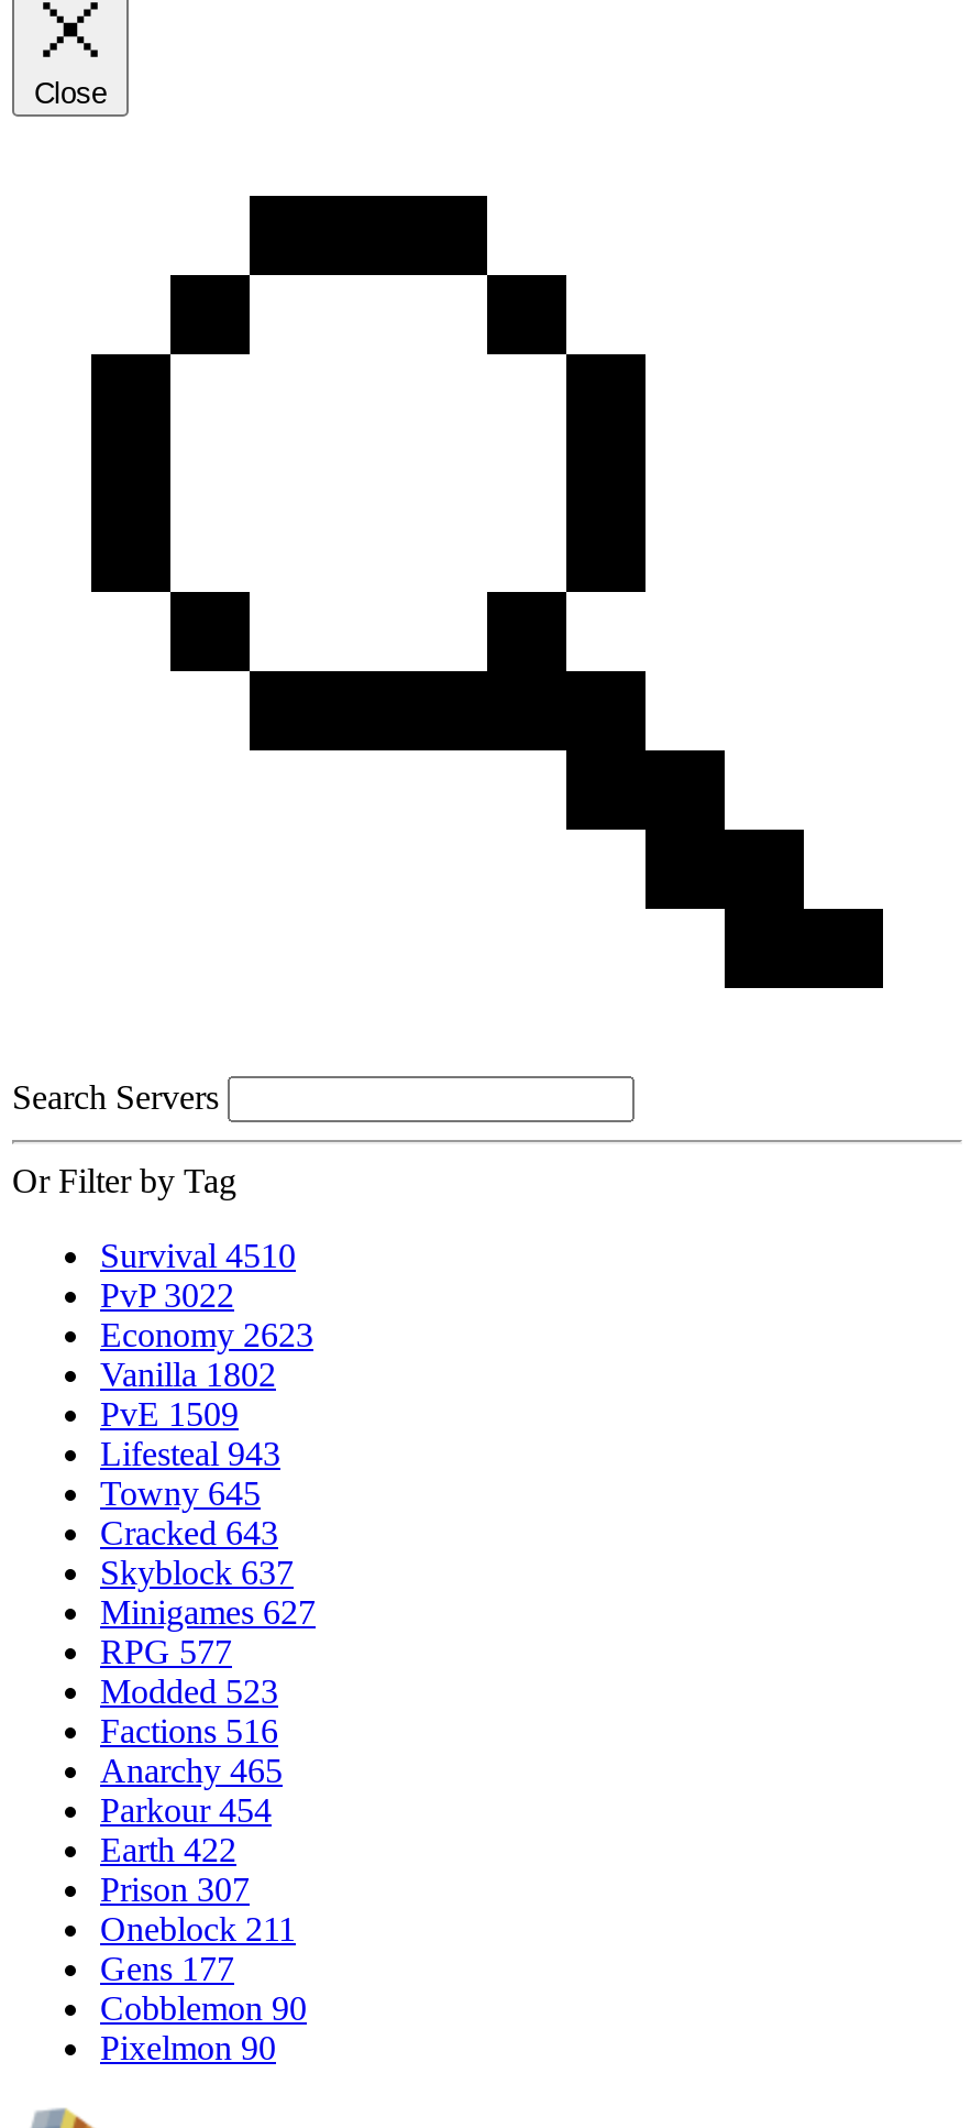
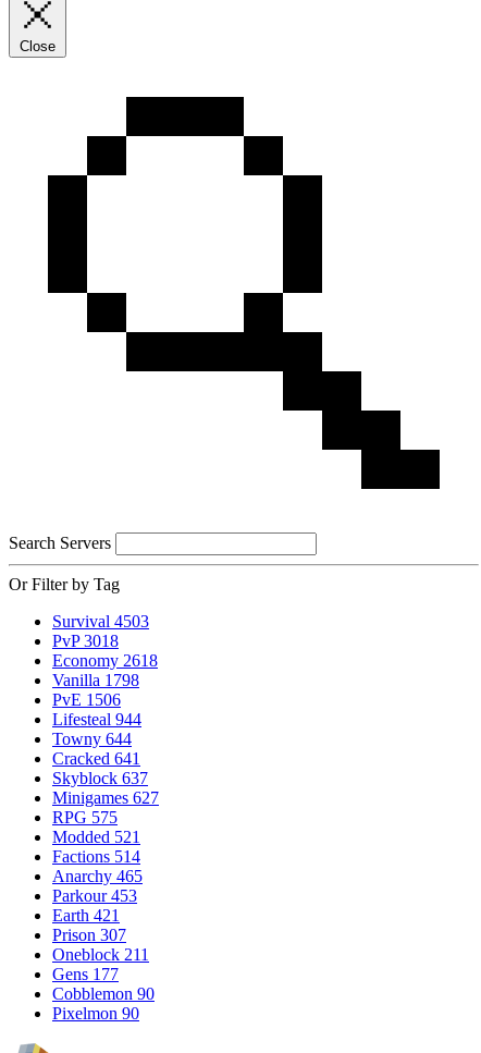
[100,1237,296,1274] Survival 4510 -> [52,612,149,630] Survival 4503
[100,1276,234,1314] PvP 3022 -> [52,632,119,650] PvP 3018
[100,1316,313,1353] Economy 2623 -> [52,651,158,670] Economy 2618
[100,1356,276,1393] Vanilla 1802 -> [52,671,139,689] Vanilla 1798
[100,1395,239,1433] PvE 1509 -> [52,690,121,709] PvE 1506
[100,1435,280,1472] Lifesteal 943 -> [52,710,141,728] Lifesteal 944
[100,1474,261,1512] Towny 645 -> [52,730,132,748] Towny 644
[100,1514,278,1551] Cracked 643 -> [52,749,140,768] Cracked 641
[100,1633,232,1670] RPG 577 -> [52,808,118,827] RPG 575
[100,1672,278,1710] Modded 523 -> [52,828,140,846] Modded 521
[100,1712,278,1749] Factions 516 -> [52,847,140,866] Factions 514
[100,1791,272,1829] Parkour 454 -> [52,886,137,905] Parkour 453
[100,1831,236,1868] Earth 422 -> [52,906,120,925] Earth 421

